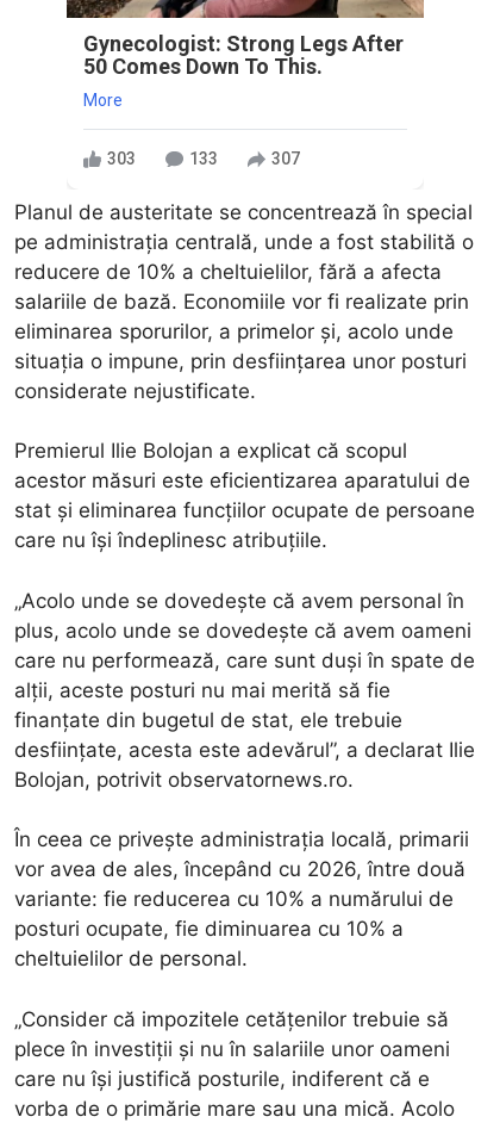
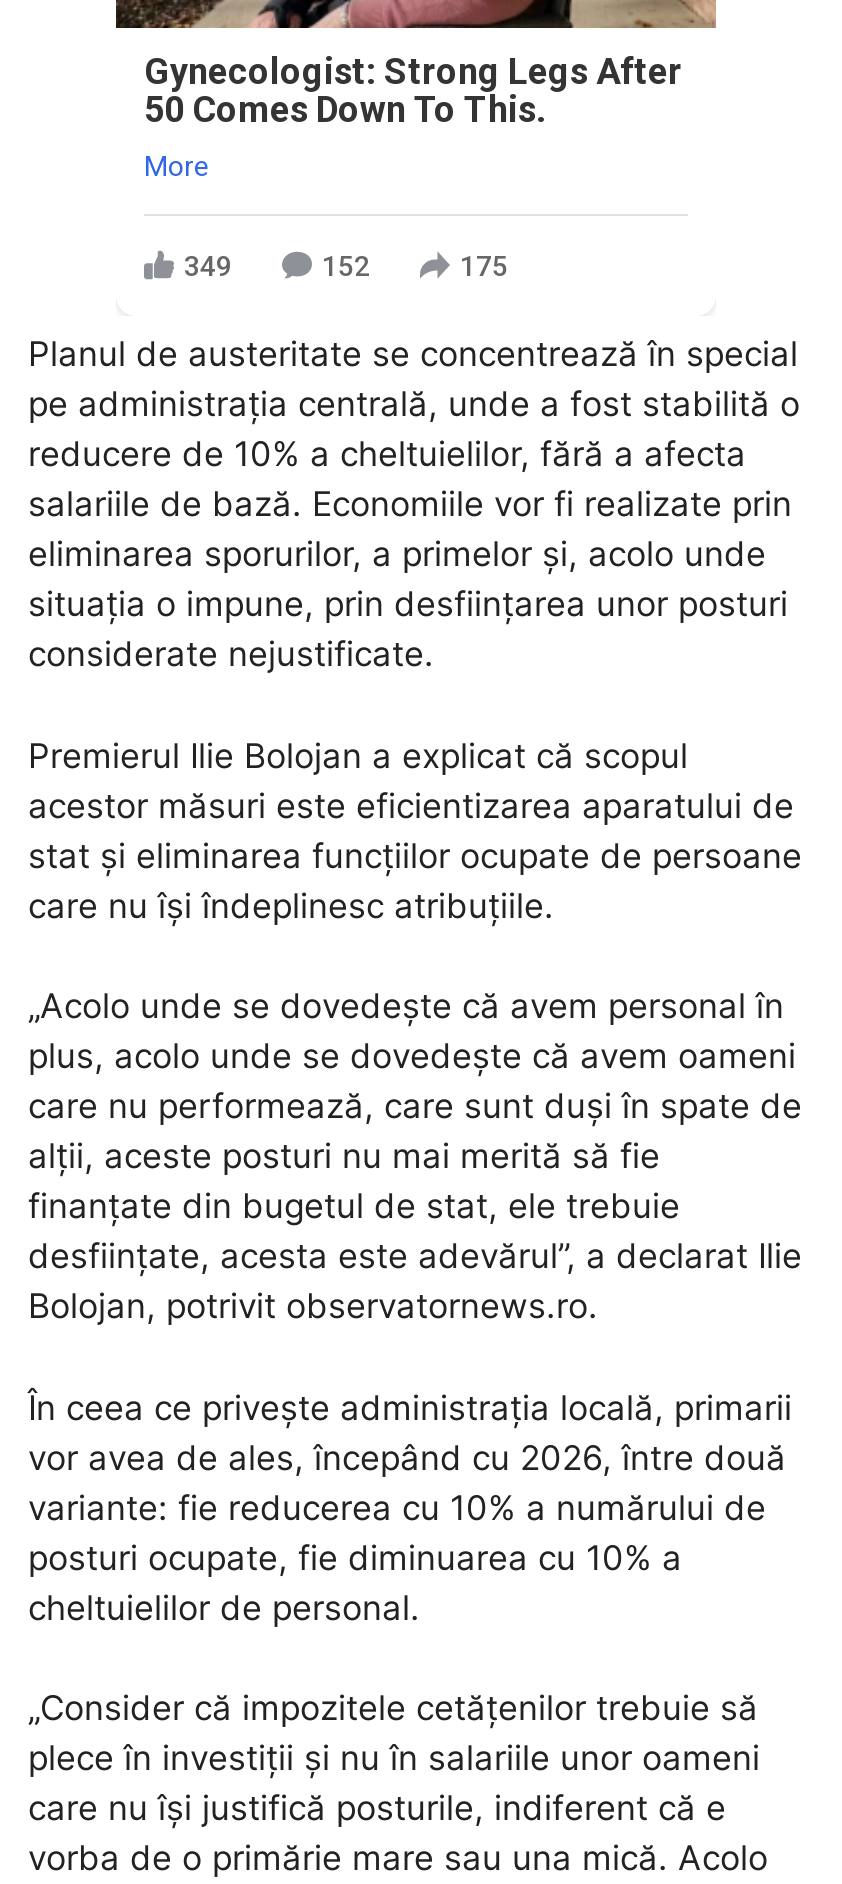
[107,149,136,168] 303 -> [184,250,232,282] 349
[189,149,218,168] 133 -> [322,250,370,282] 152
[271,149,300,168] 307 -> [460,250,508,282] 175

